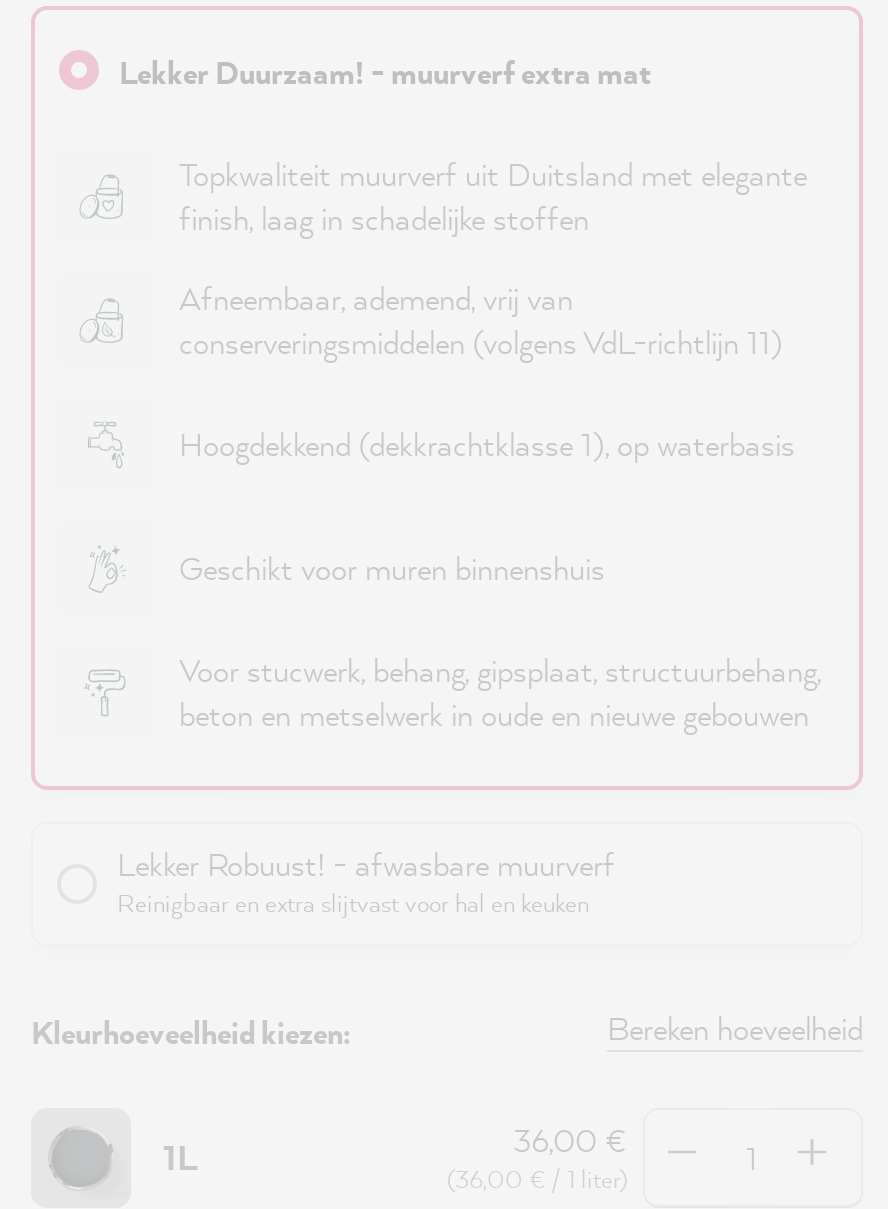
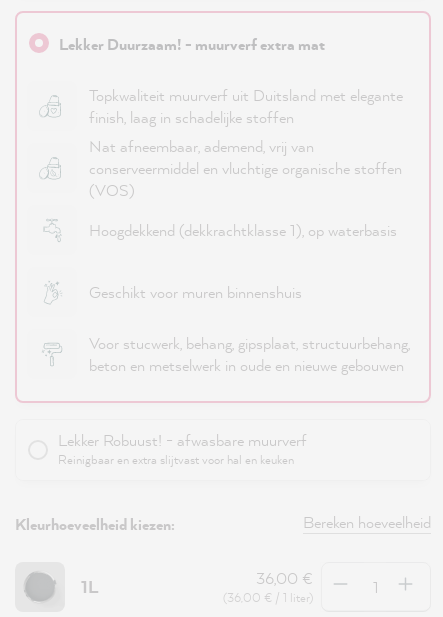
[179,276,783,364] Afneembaar, ademend, vrij van | conserveringsmiddelen (volgens VdL-richtlijn 11) -> [89,135,402,201] Nat afneembaar, ademend, vrij van | conserveermiddel en vluchtige organische stoffen | (VOS)

